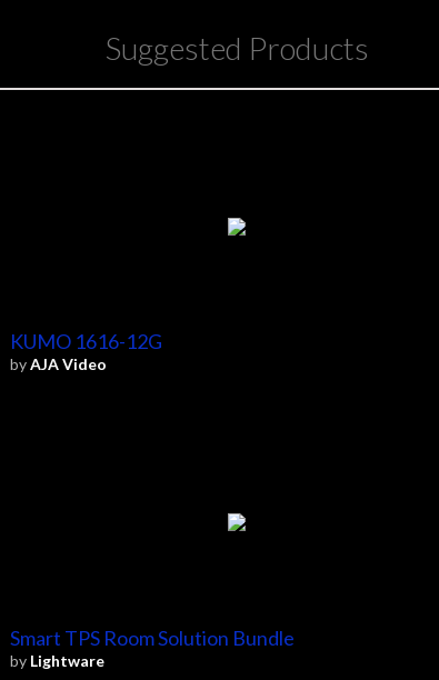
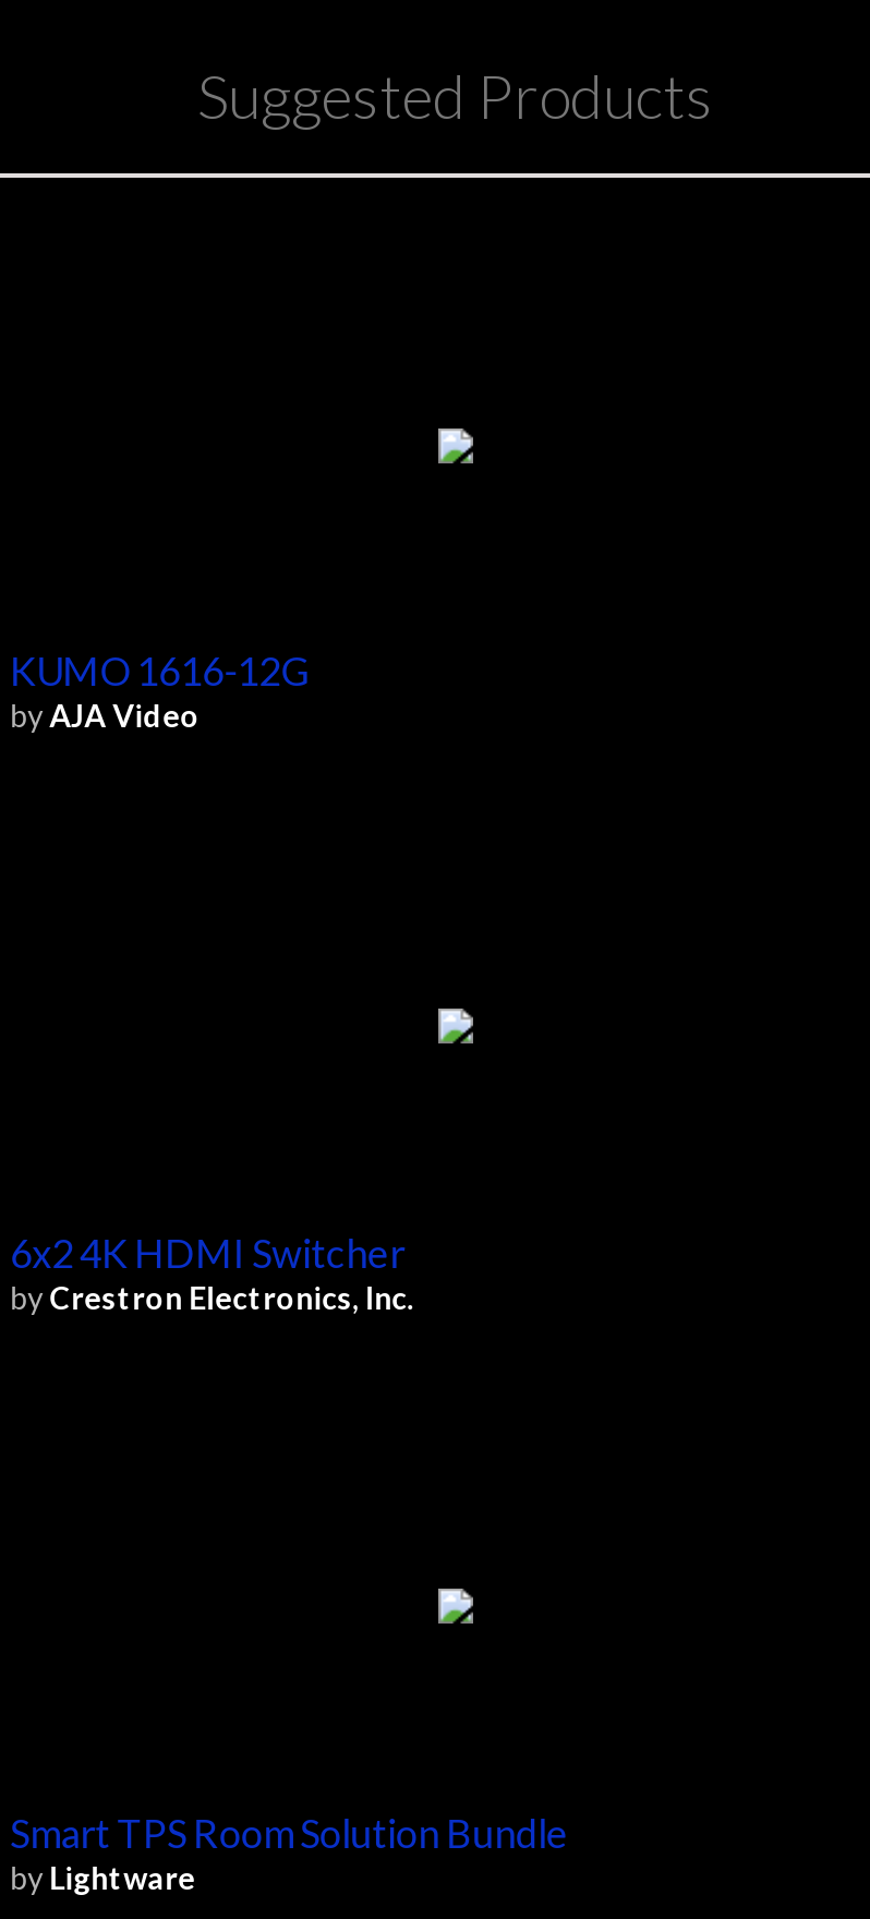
none -> [10,1228,413,1315] 6x2 4K HDMI Switcher | by Crestron Electronics, Inc.

